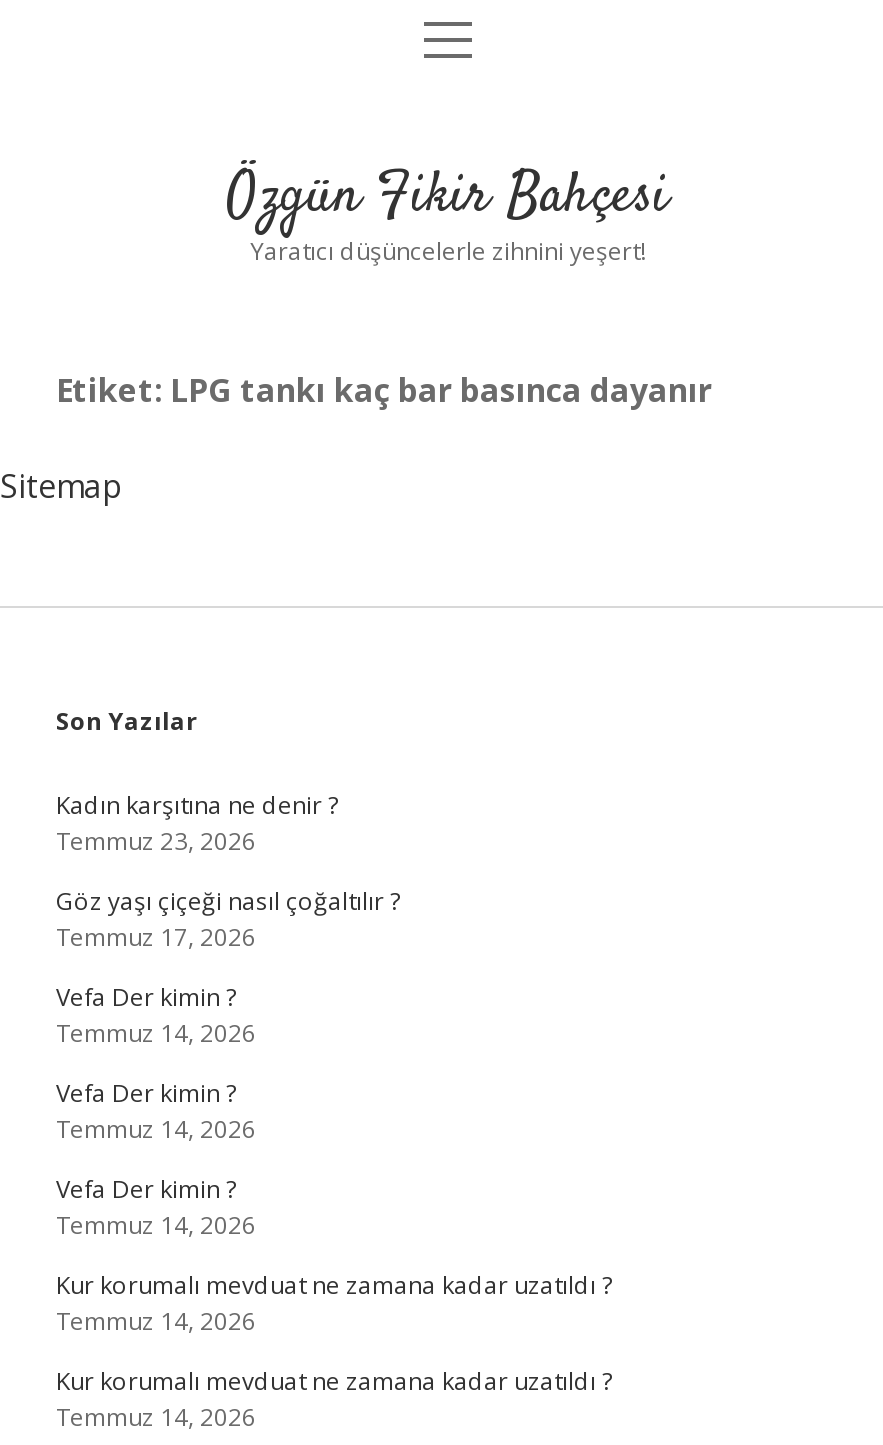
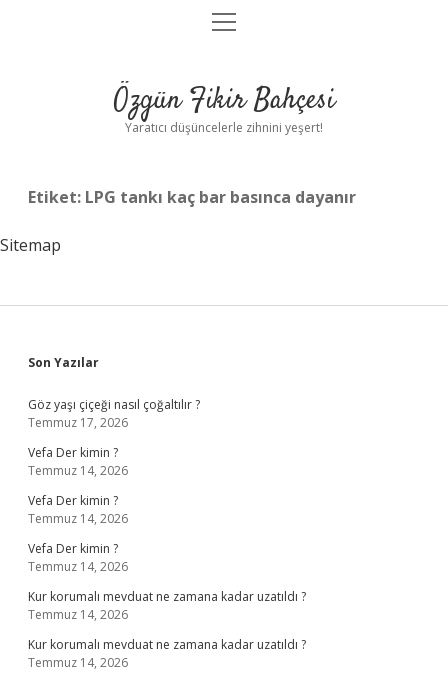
[56,788,338,858] Kadın karşıtına ne denir ? | Temmuz 23, 2026 -> none

